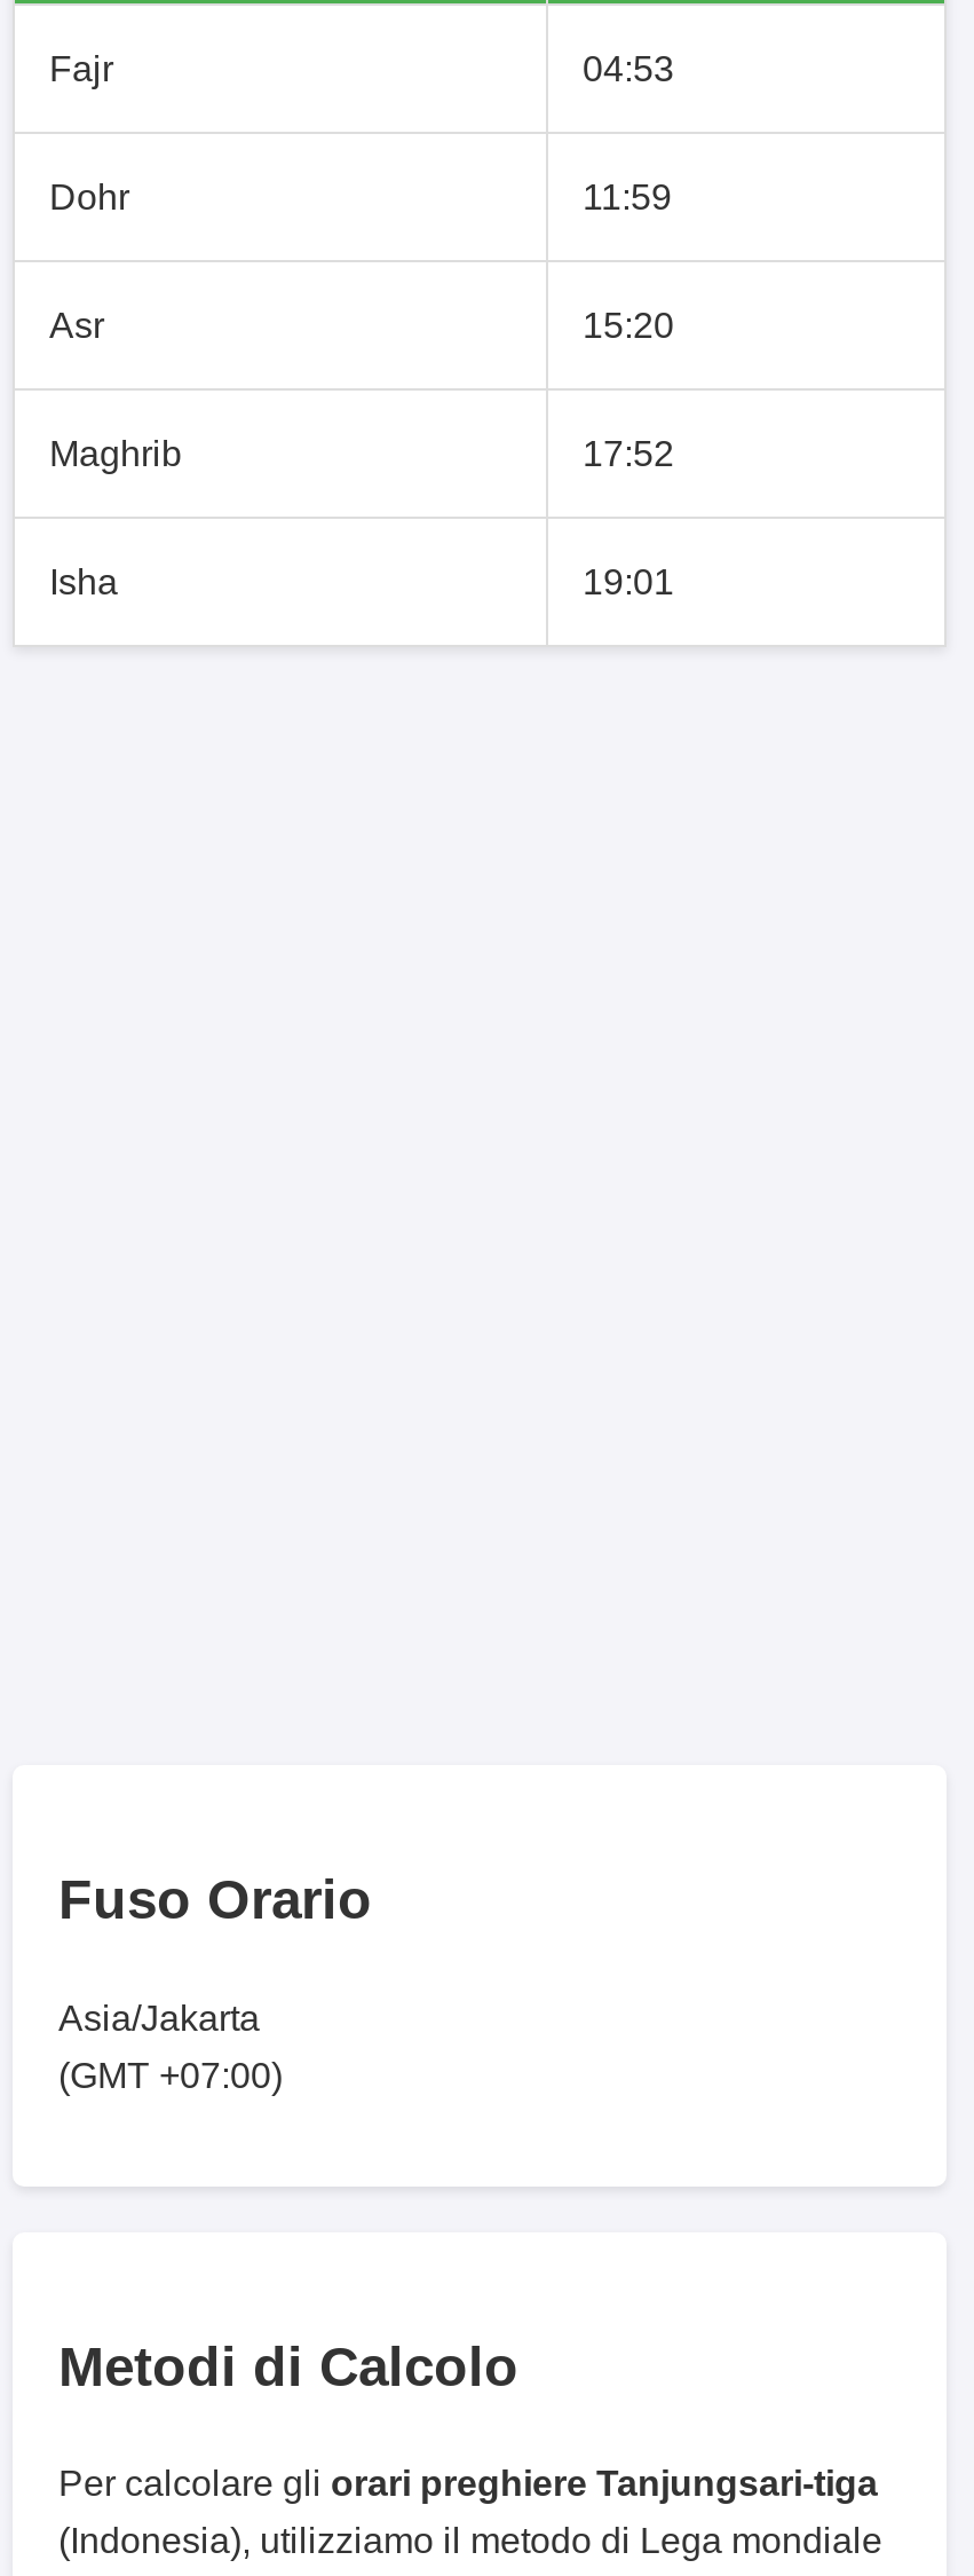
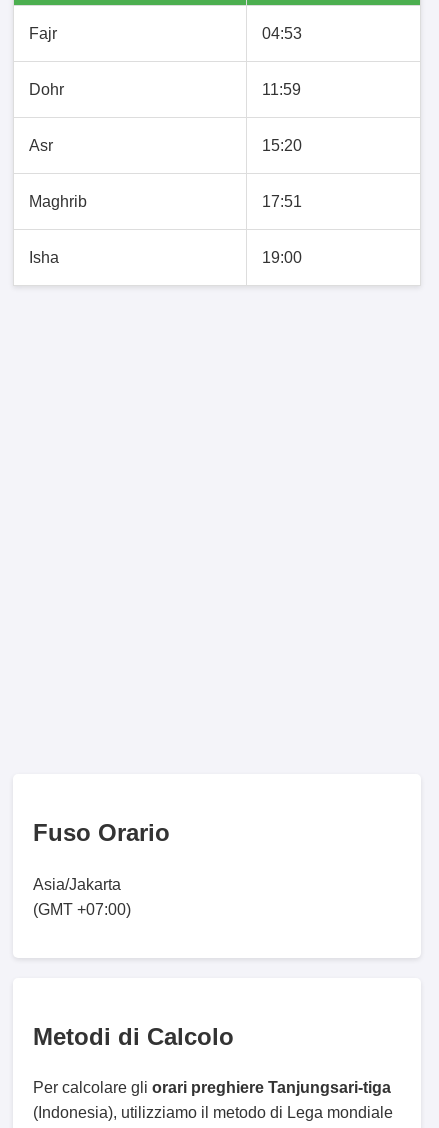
[583,434,674,473] 17:52 -> [262,193,302,210] 17:51
[583,562,674,601] 19:01 -> [262,249,302,266] 19:00

